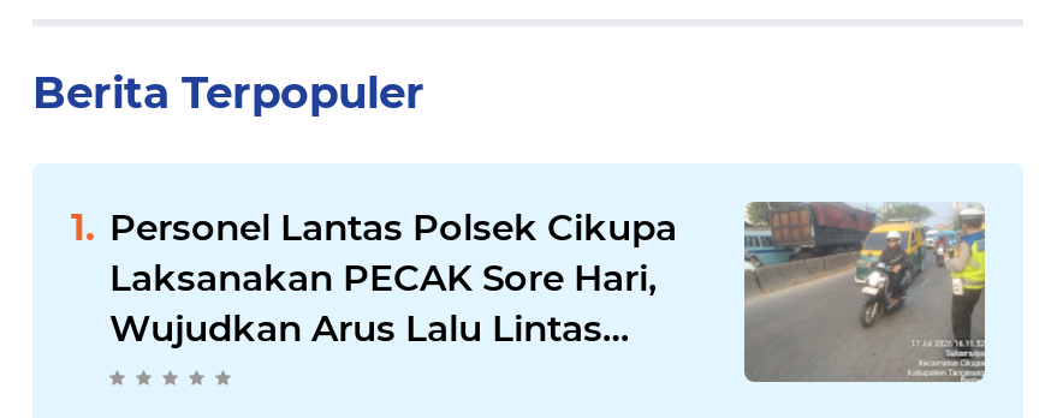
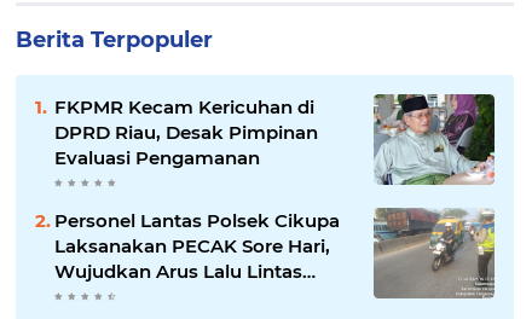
none -> [54,95,318,169] FKPMR Kecam Kericuhan di | DPRD Riau, Desak Pimpinan | Evaluasi Pengamanan
none -> [374,93,496,186] [image]

